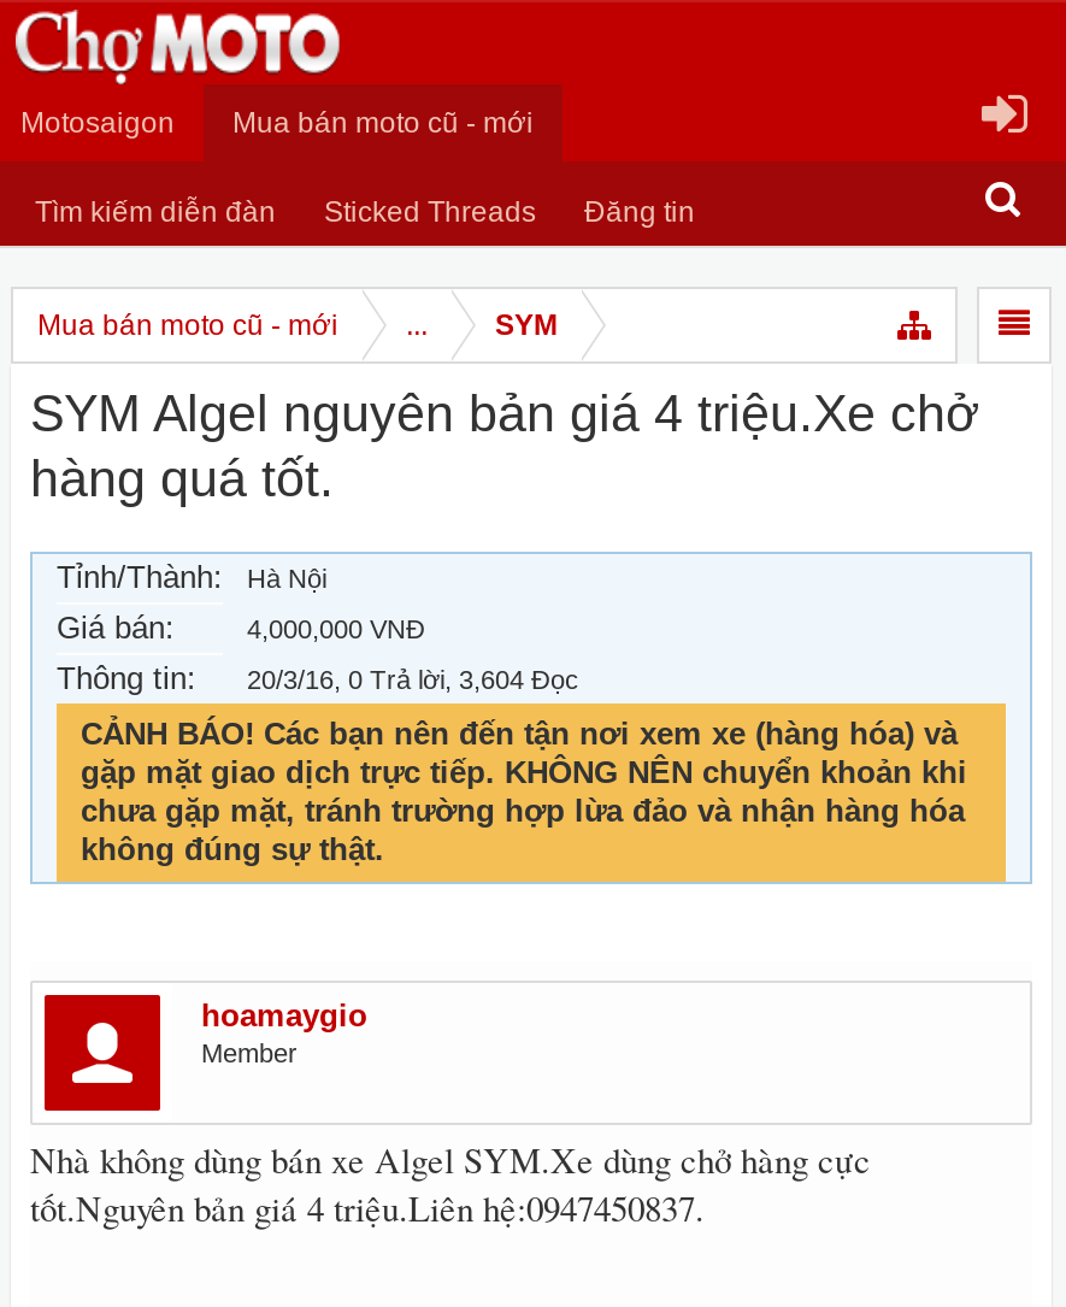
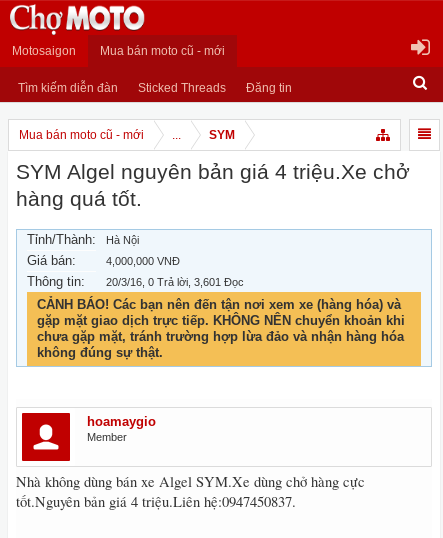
[57,660,579,696] Thông tin: 20/3/16, 0 Trả lời, 3,604 Đọc -> [27,274,244,289] Thông tin: 20/3/16, 0 Trả lời, 3,601 Đọc

